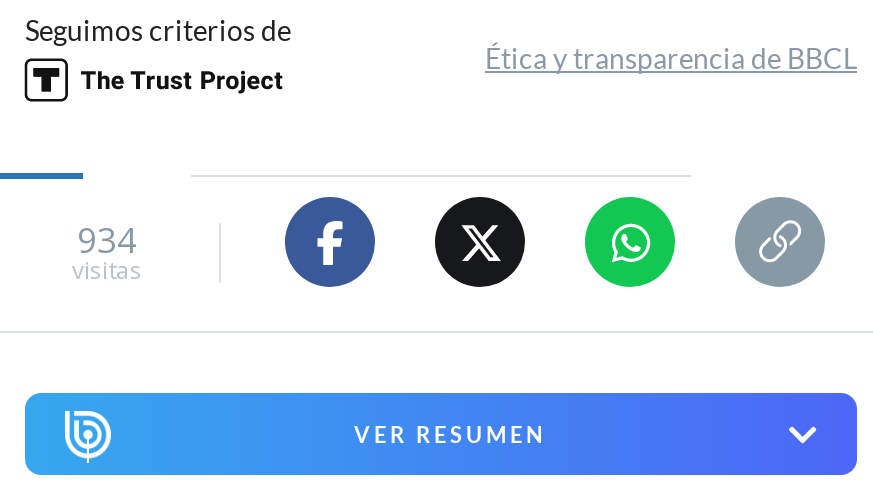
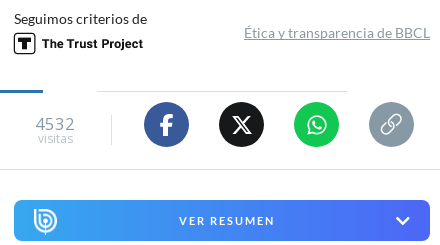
[77,217,137,263] 934 -> [35,112,75,135] 4532

